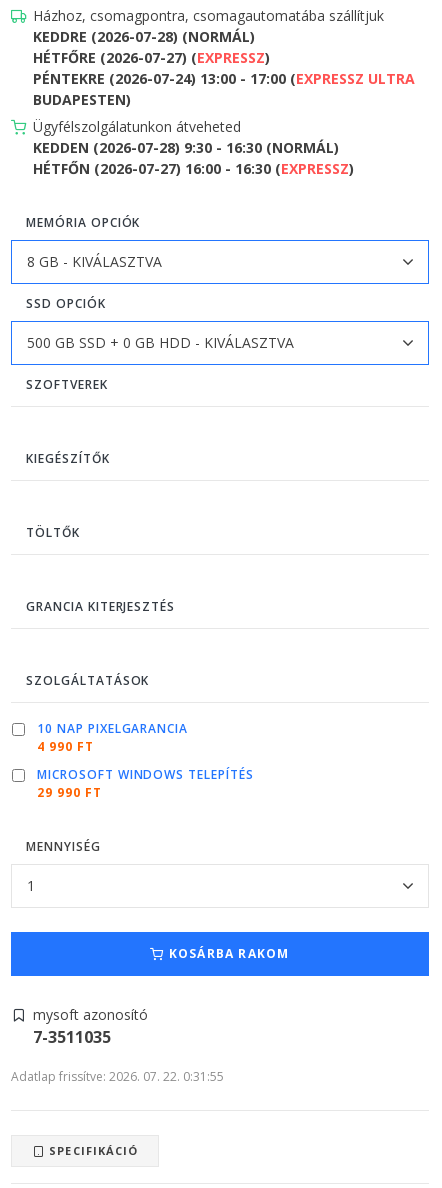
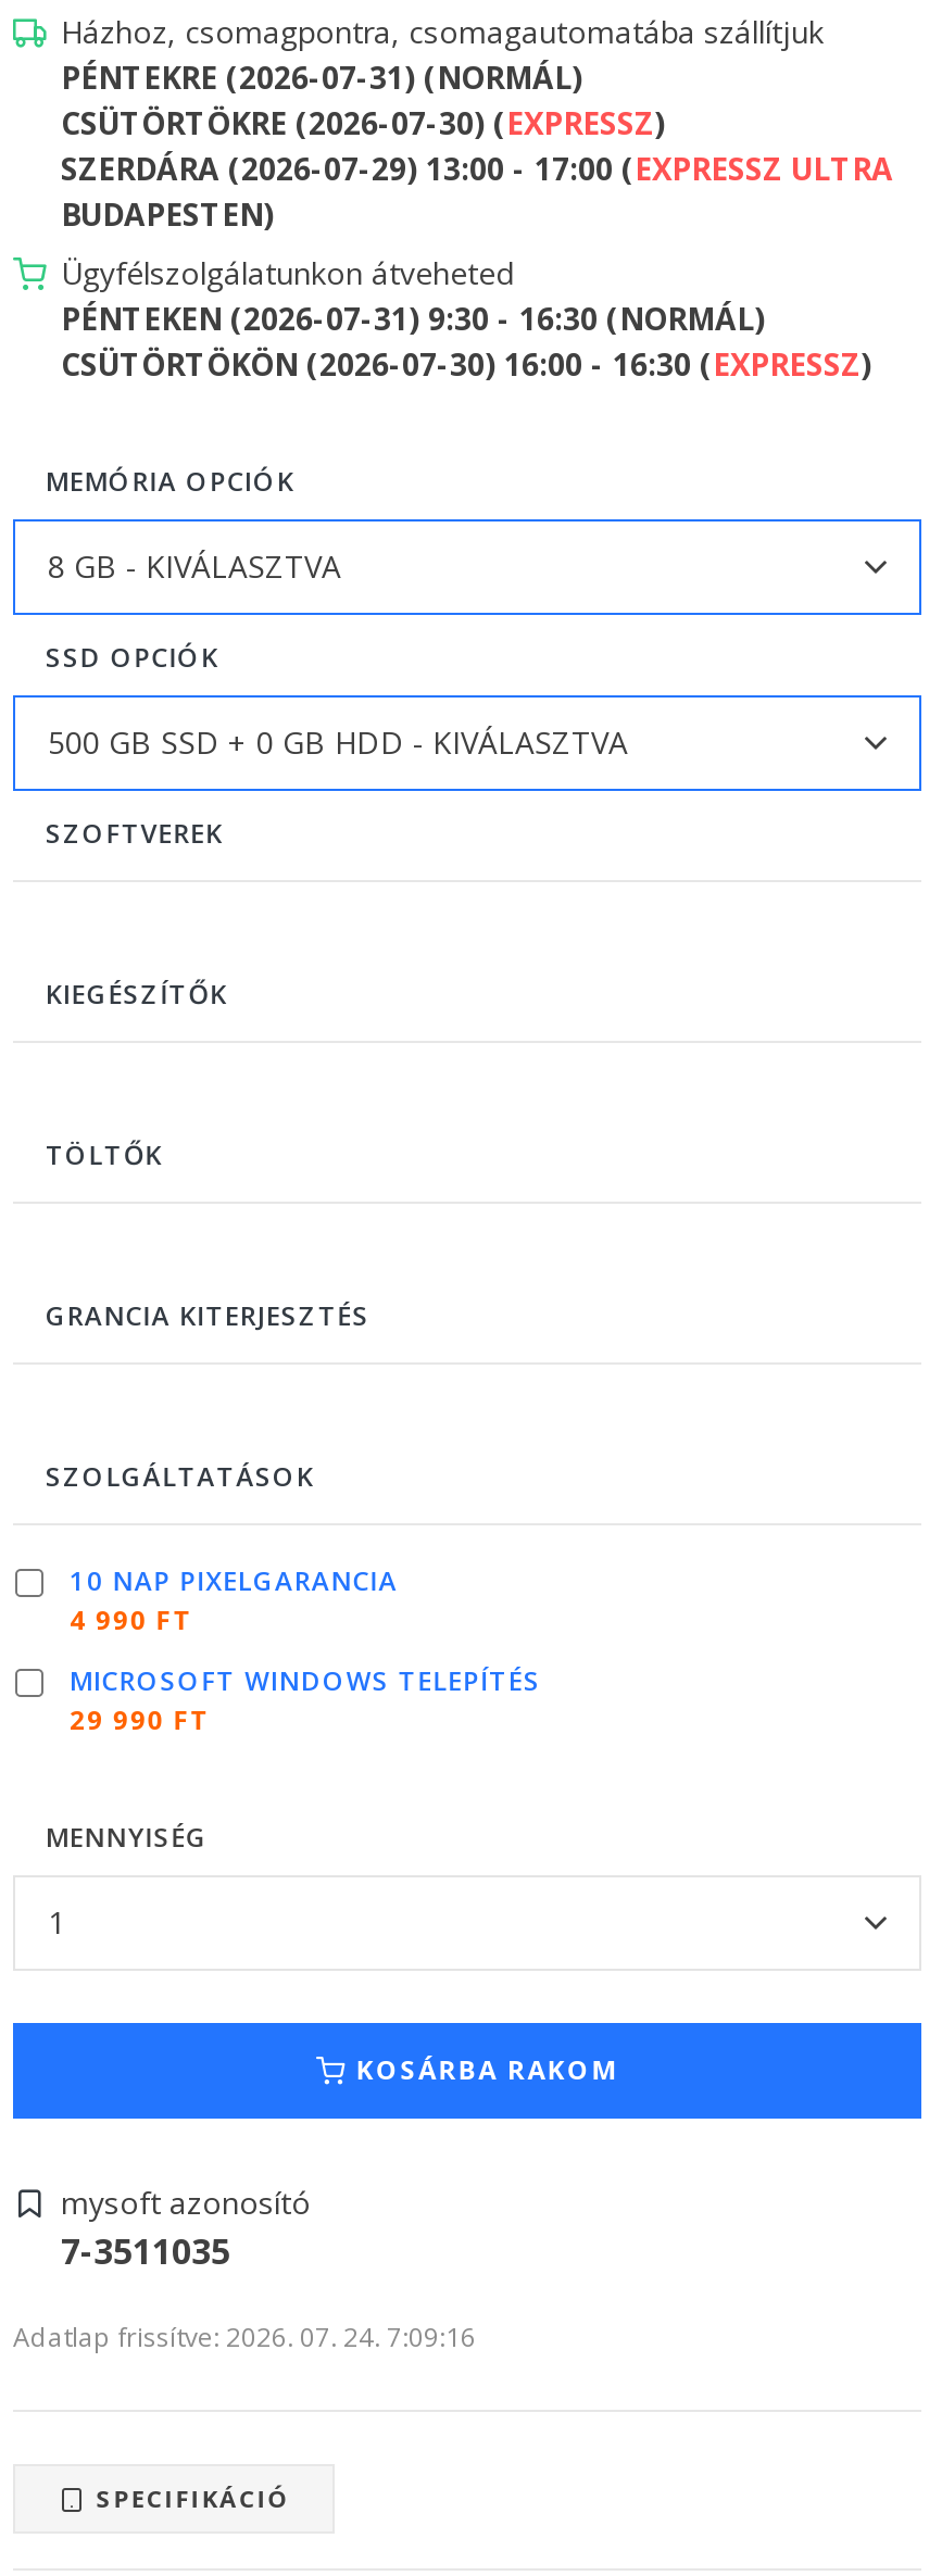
[33,26,255,45] KEDDRE (2026-07-28) (NORMÁL) -> [61,55,582,97] PÉNTEKRE (2026-07-31) (NORMÁL)
[33,47,270,66] HÉTFŐRE (2026-07-27) (EXPRESSZ) -> [61,101,665,142] CSÜTÖRTÖKRE (2026-07-30) (EXPRESSZ)
[33,68,415,87] PÉNTEKRE (2026-07-24) 13:00 - 17:00 (EXPRESSZ ULTRA -> [61,147,893,188] SZERDÁRA (2026-07-29) 13:00 - 17:00 (EXPRESSZ ULTRA
[33,138,339,157] KEDDEN (2026-07-28) 9:30 - 16:30 (NORMÁL) -> [61,297,765,338] PÉNTEKEN (2026-07-31) 9:30 - 16:30 (NORMÁL)
[33,159,354,178] HÉTFŐN (2026-07-27) 16:00 - 16:30 (EXPRESSZ) -> [61,343,871,384] CSÜTÖRTÖKÖN (2026-07-30) 16:00 - 16:30 (EXPRESSZ)
[11,1068,224,1085] Adatlap frissítve: 2026. 07. 22. 0:31:55 -> [13,2318,476,2355] Adatlap frissítve: 2026. 07. 24. 7:09:16

